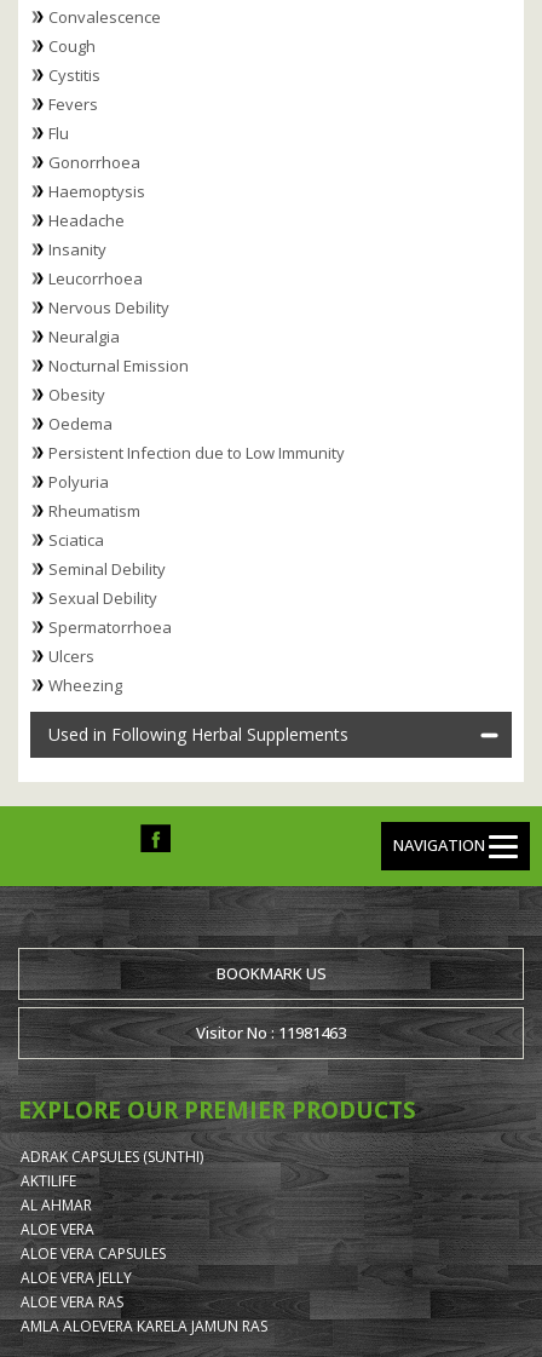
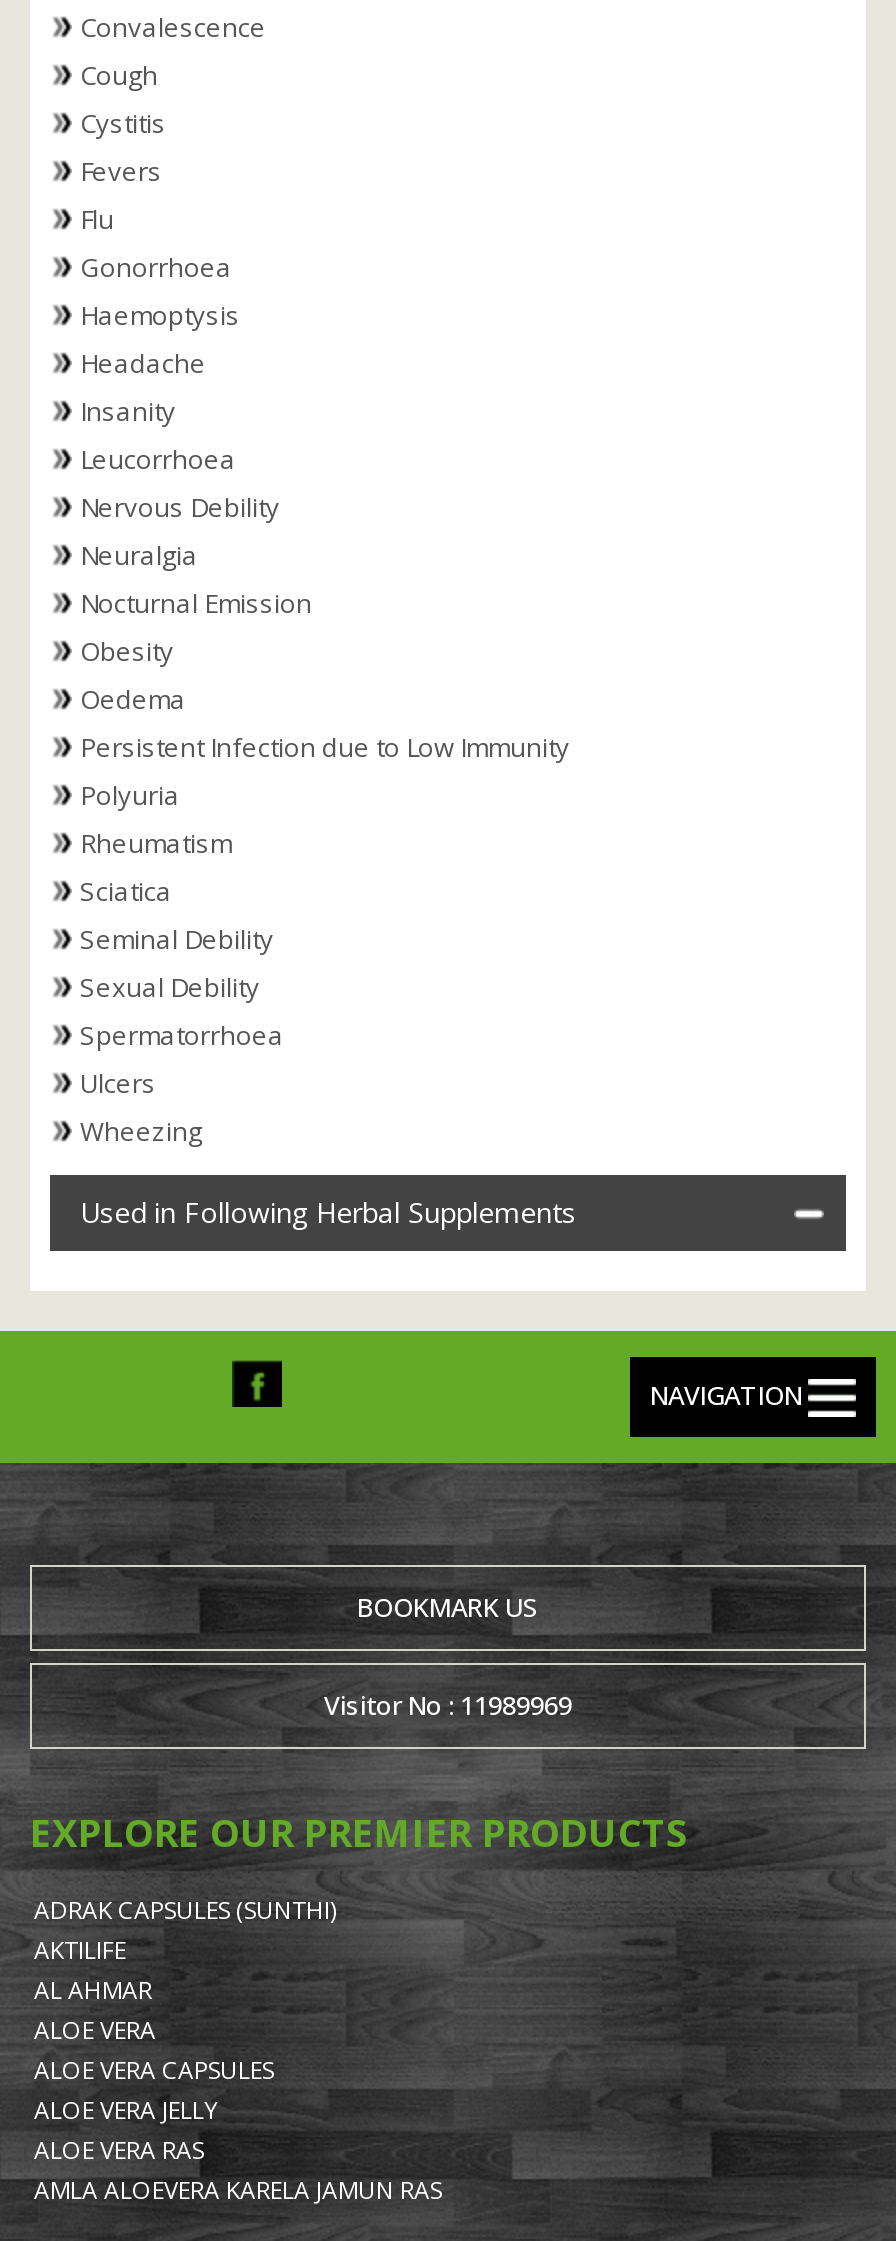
[196,1021,346,1043] Visitor No : 11981463 -> [324,1687,572,1723] Visitor No : 11989969

